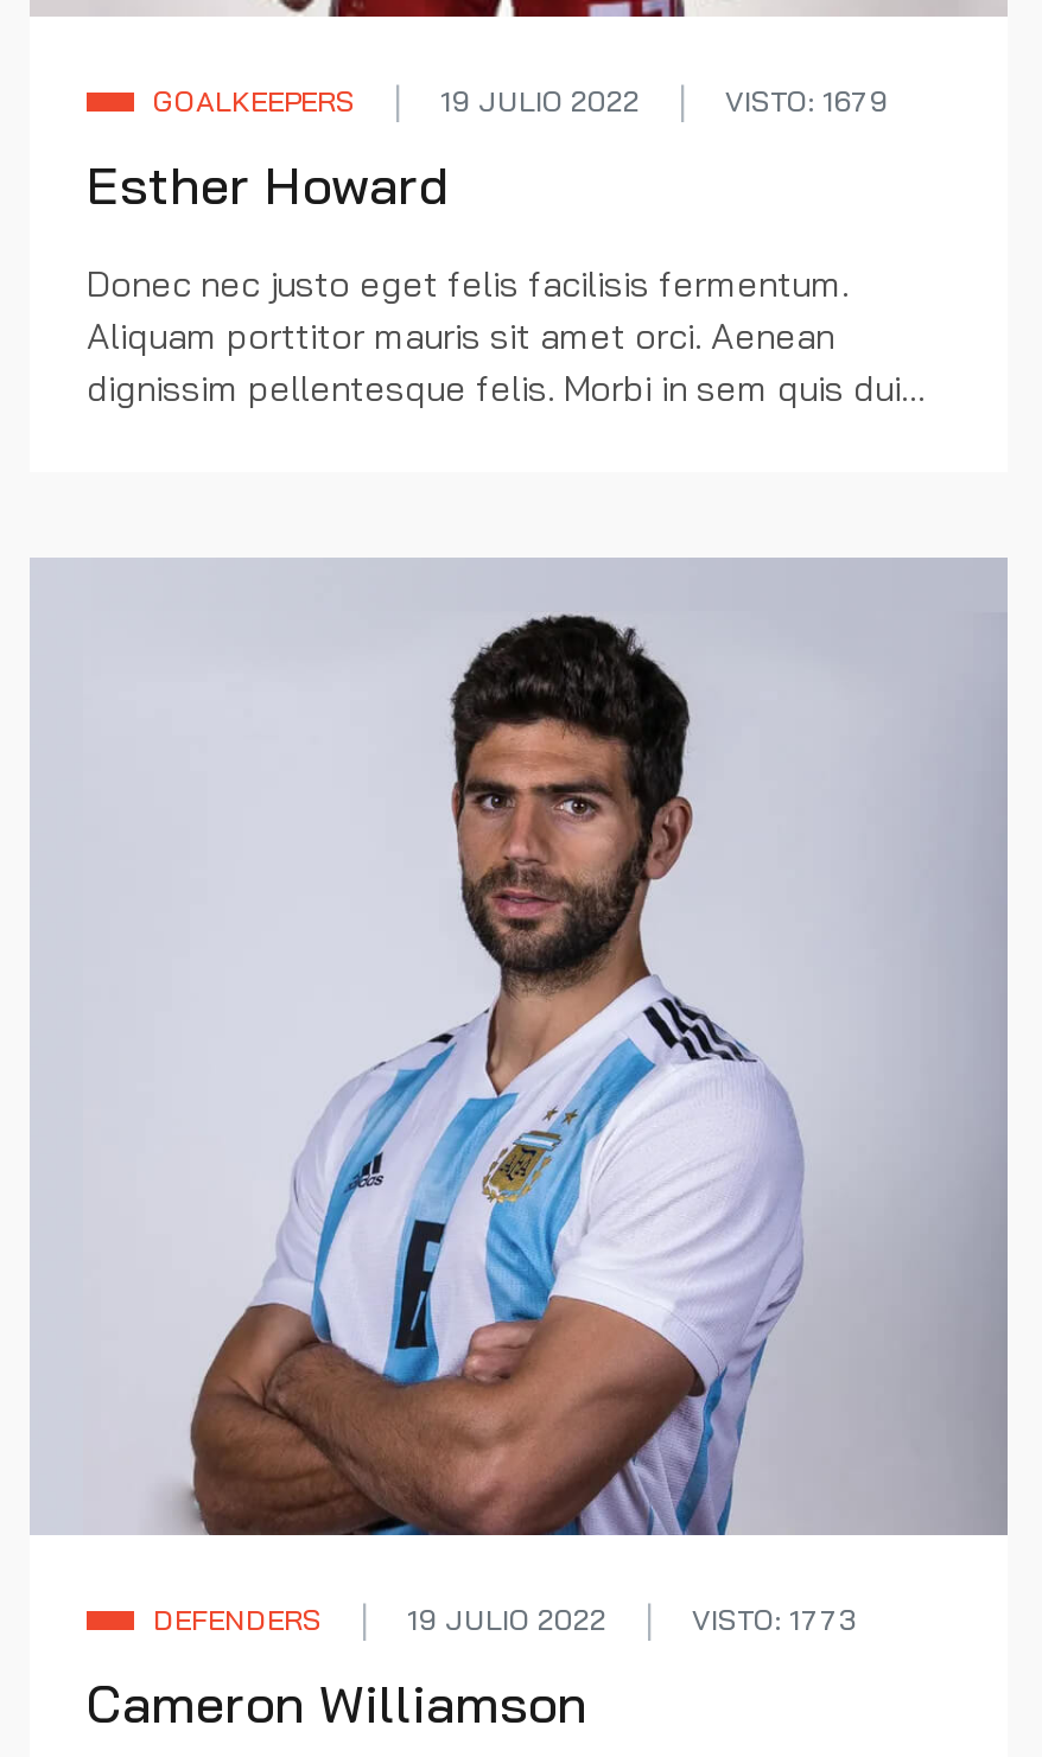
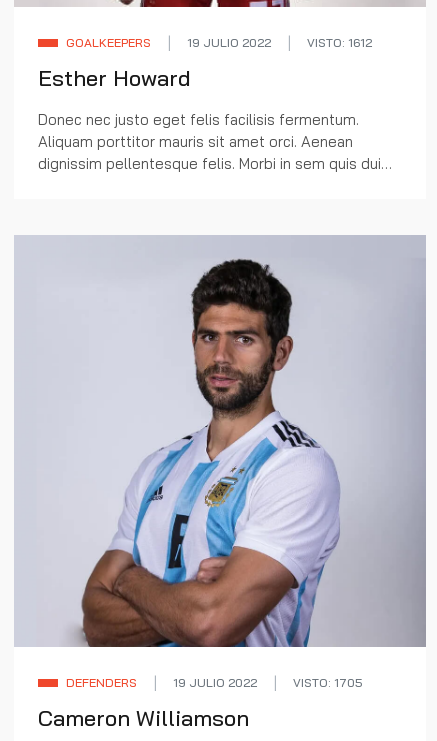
[725,84,889,119] VISTO: 1679 -> [307,35,372,50] VISTO: 1612
[692,1602,856,1638] VISTO: 1773 -> [293,675,363,690] VISTO: 1705

